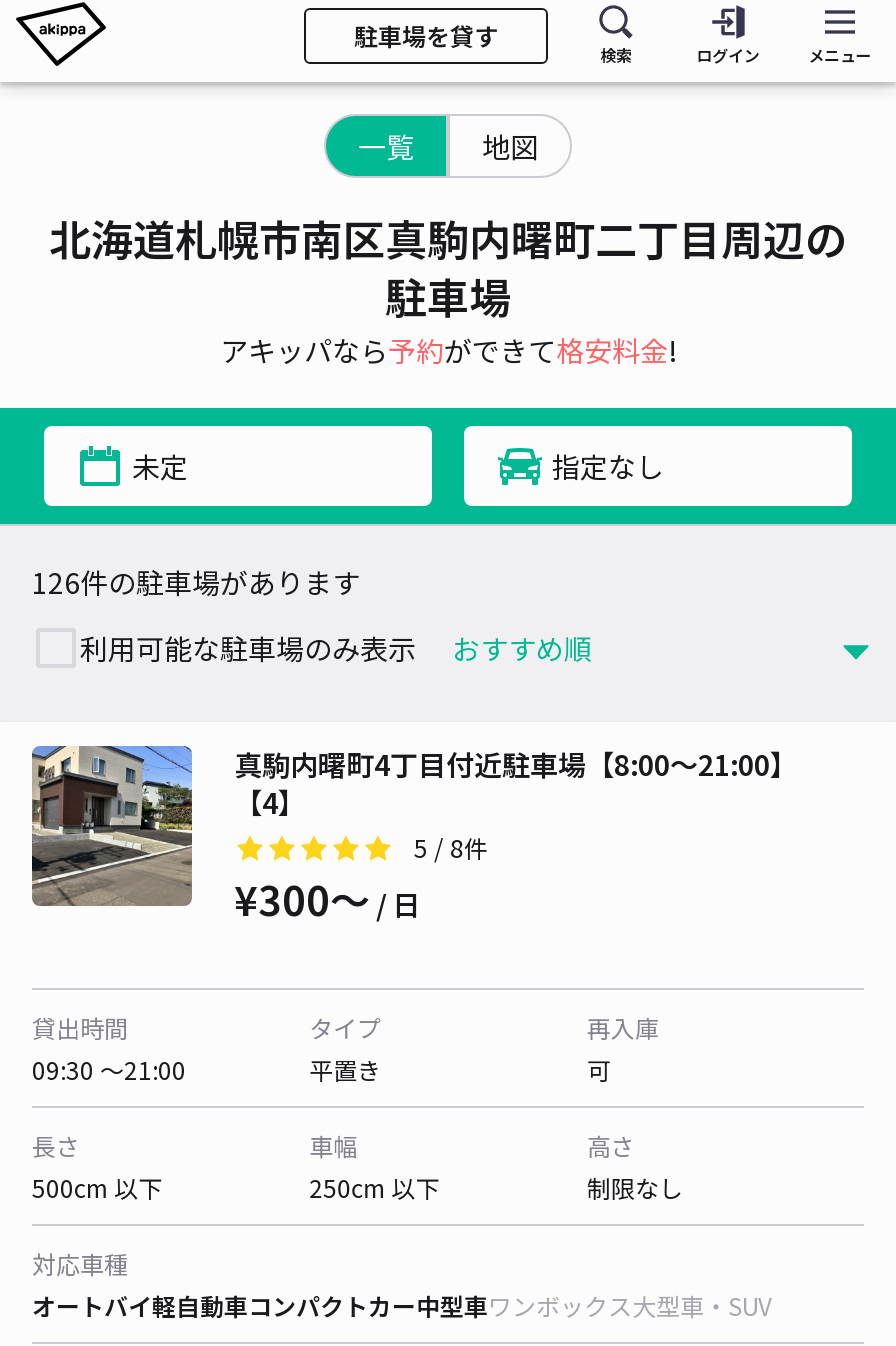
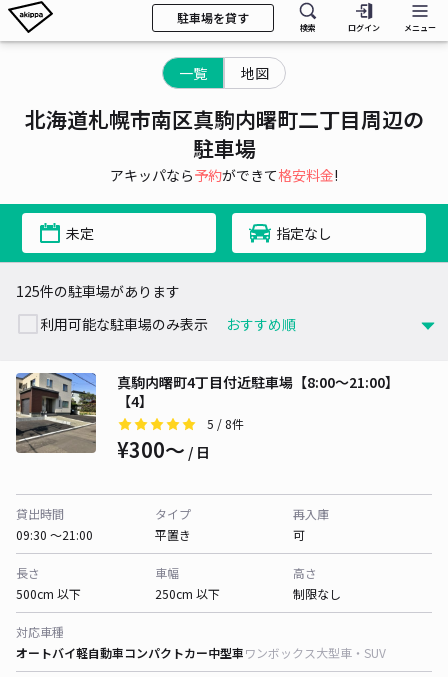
[32,562,360,602] 126件の駐車場があります -> [16,281,180,301] 125件の駐車場があります

